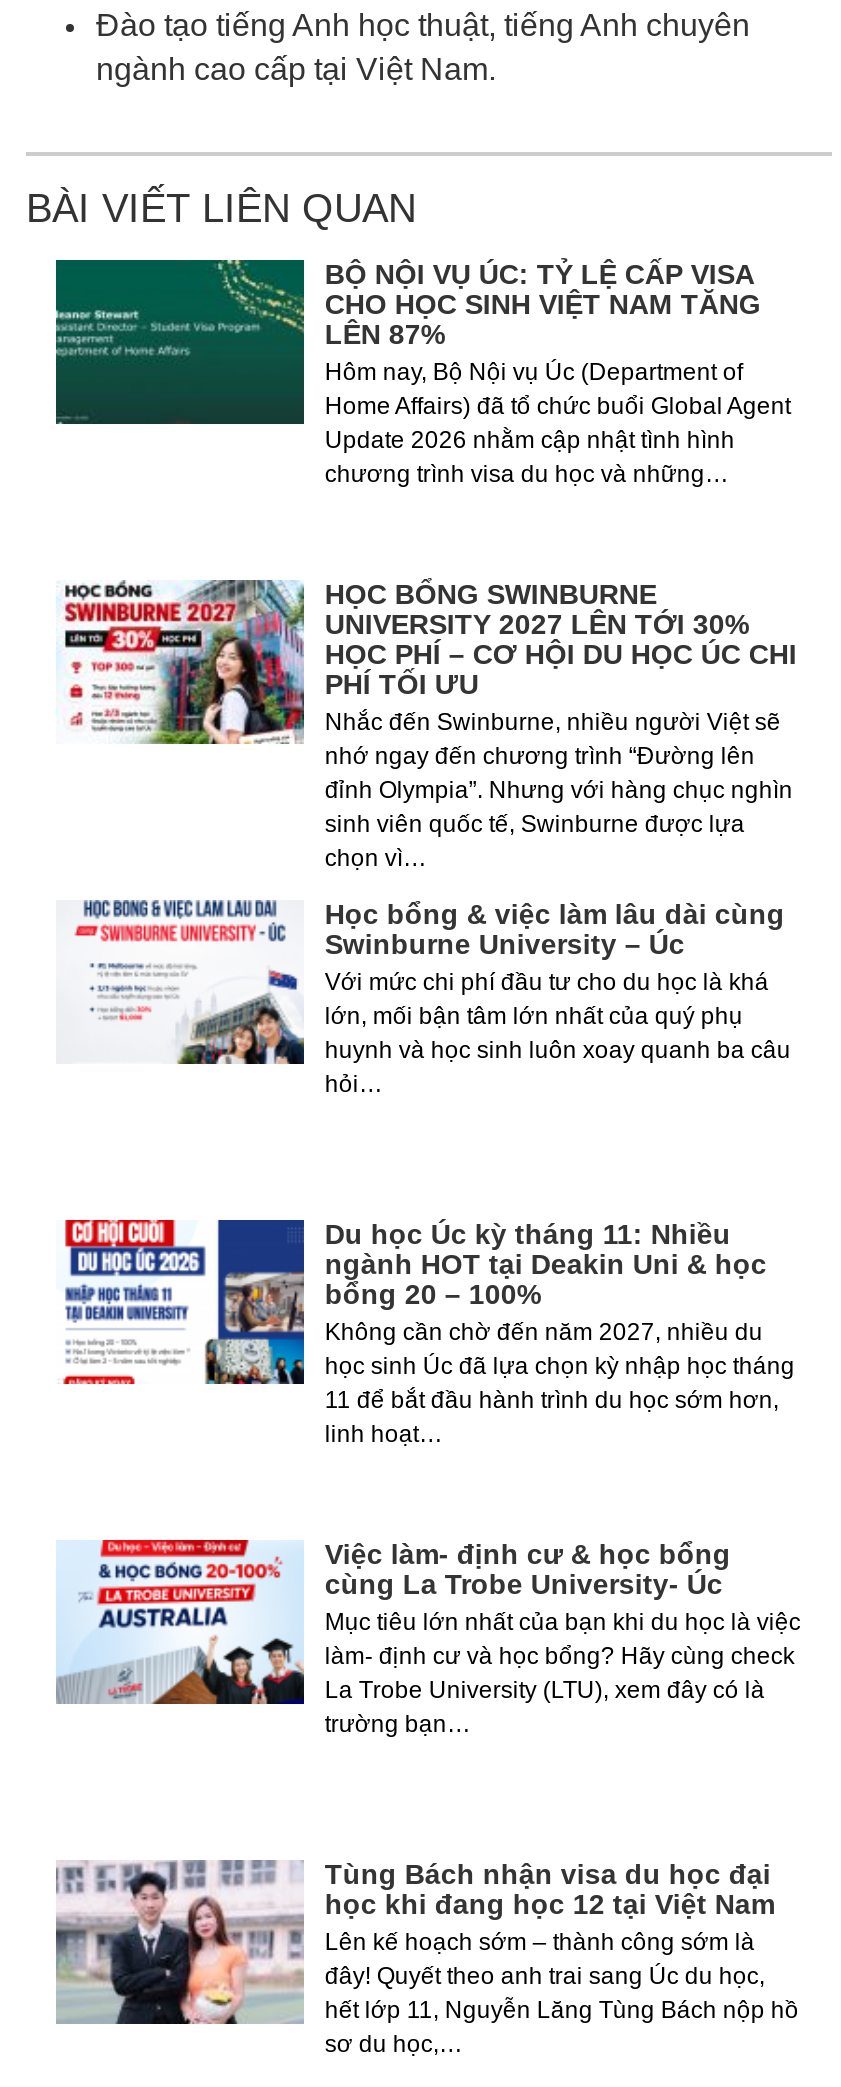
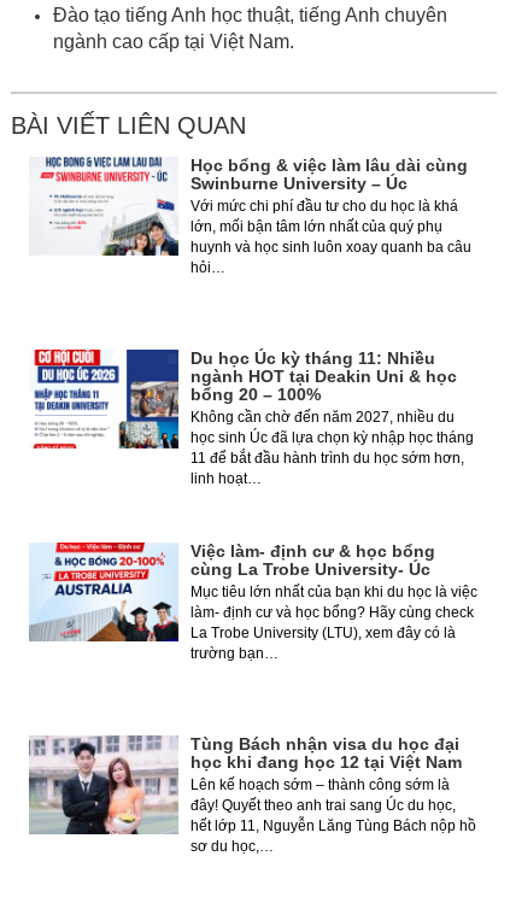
[54,258,791,488] [image] | BỘ NỘI VỤ ÚC: TỶ LỆ CẤP VISA | CHO HỌC SINH VIỆT NAM TĂNG | LÊN 87% | Hôm nay, Bộ Nội vụ Úc (Department of | Home Affairs) đã tổ chức buổi Global Agent | Update 2026 nhằm cập nhật tình hình | chương trình visa du học và những… -> none
[62,578,797,872] [image] | HỌC BỔNG SWINBURNE | UNIVERSITY 2027 LÊN TỚI 30% | HỌC PHÍ – CƠ HỘI DU HỌC ÚC CHI | PHÍ TỐI ƯU | Nhắc đến Swinburne, nhiều người Việt sẽ | nhớ ngay đến chương trình “Đường lên | đỉnh Olympia”. Nhưng với hàng chục nghìn | sinh viên quốc tế, Swinburne được lựa | chọn vì… -> none

